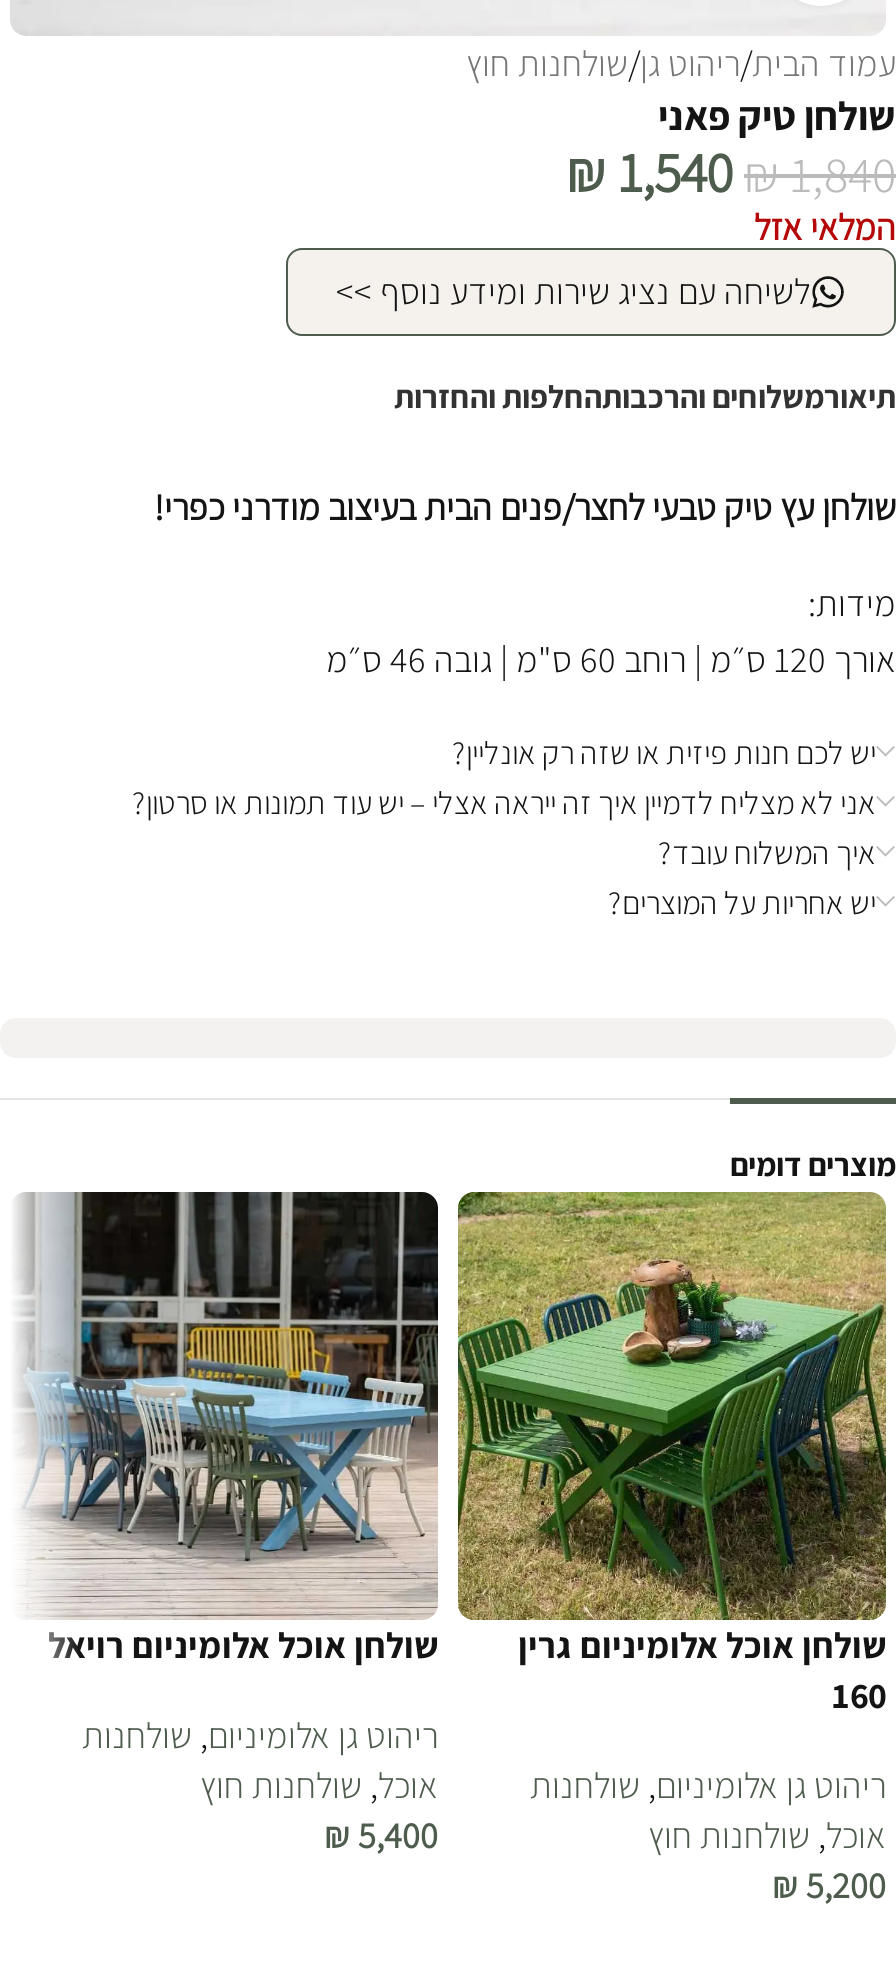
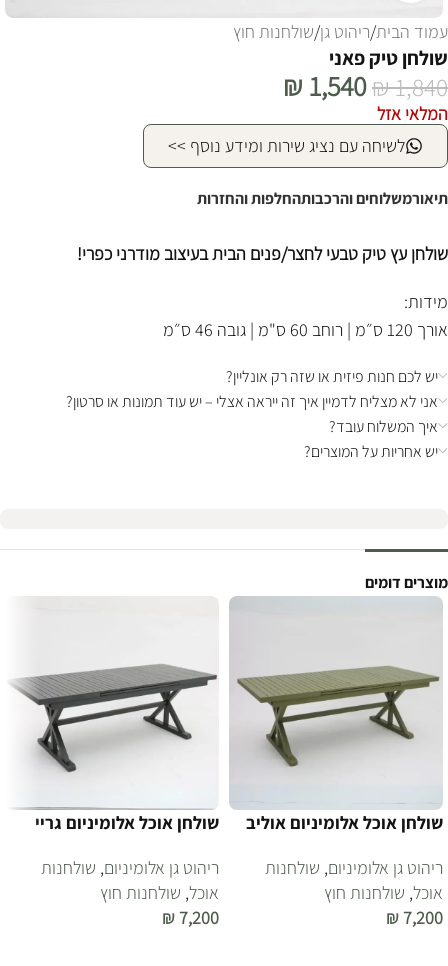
[20,1190,440,1668] [image] | שולחן אוכל אלומיניום רויאל -> [10,596,219,834] [image] | שולחן אוכל אלומיניום גריי
[456,1190,888,1718] [image] | שולחן אוכל אלומיניום גרין | 160 -> [229,596,443,834] [image] | שולחן אוכל אלומיניום אוליב
[324,1812,438,1858] ₪ 5,400 -> [162,906,219,929] ₪ 7,200
[772,1862,886,1908] ₪ 5,200 -> [386,906,443,929] ₪ 7,200

